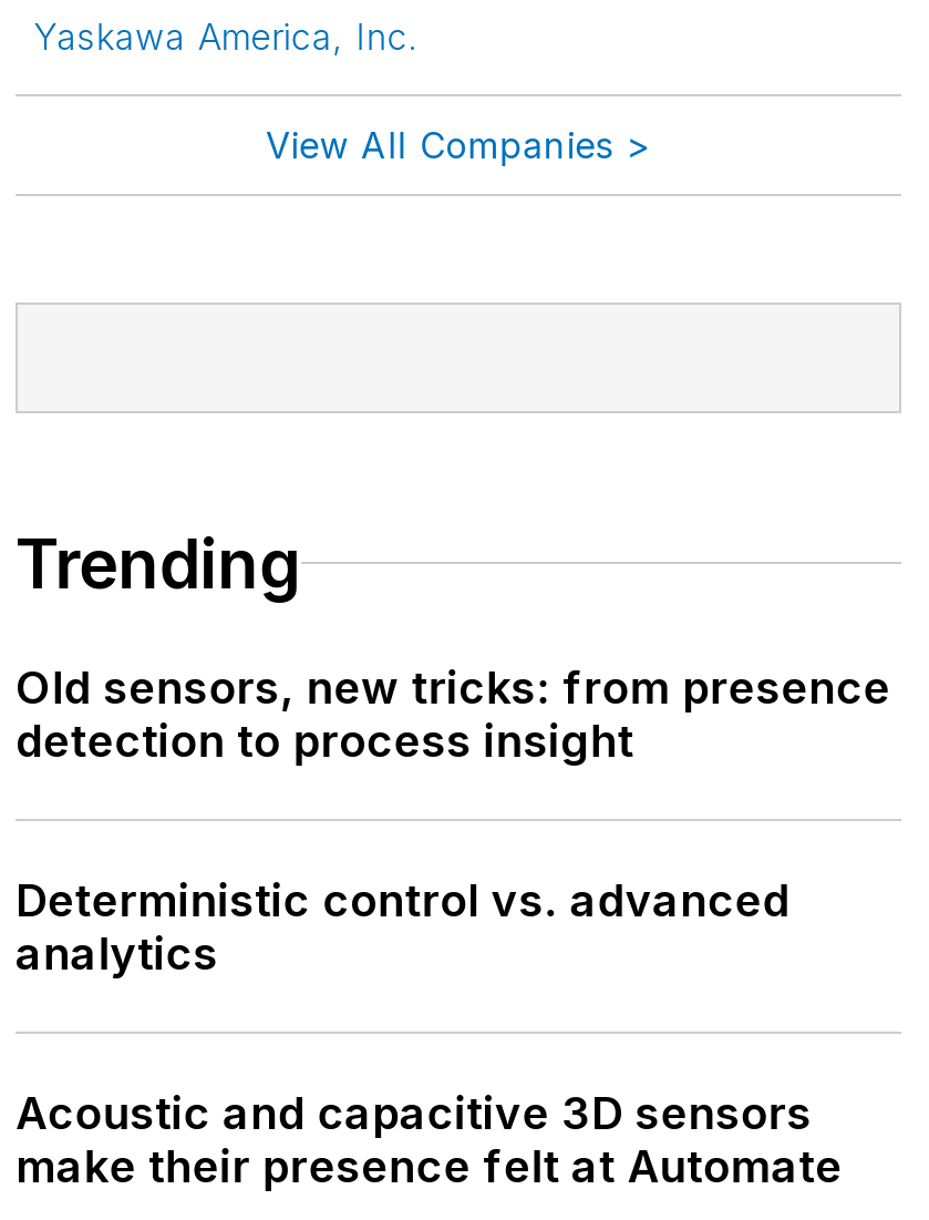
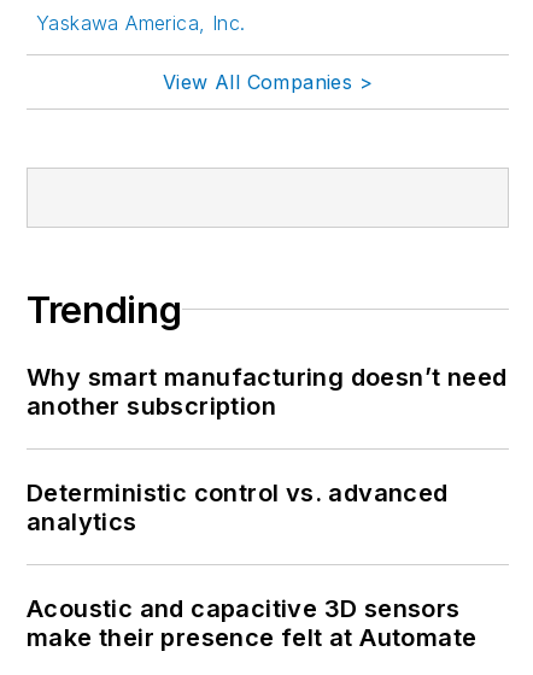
[16,661,891,767] Old sensors, new tricks: from presence | detection to process insight -> [27,362,507,420] Why smart manufacturing doesn’t need | another subscription

